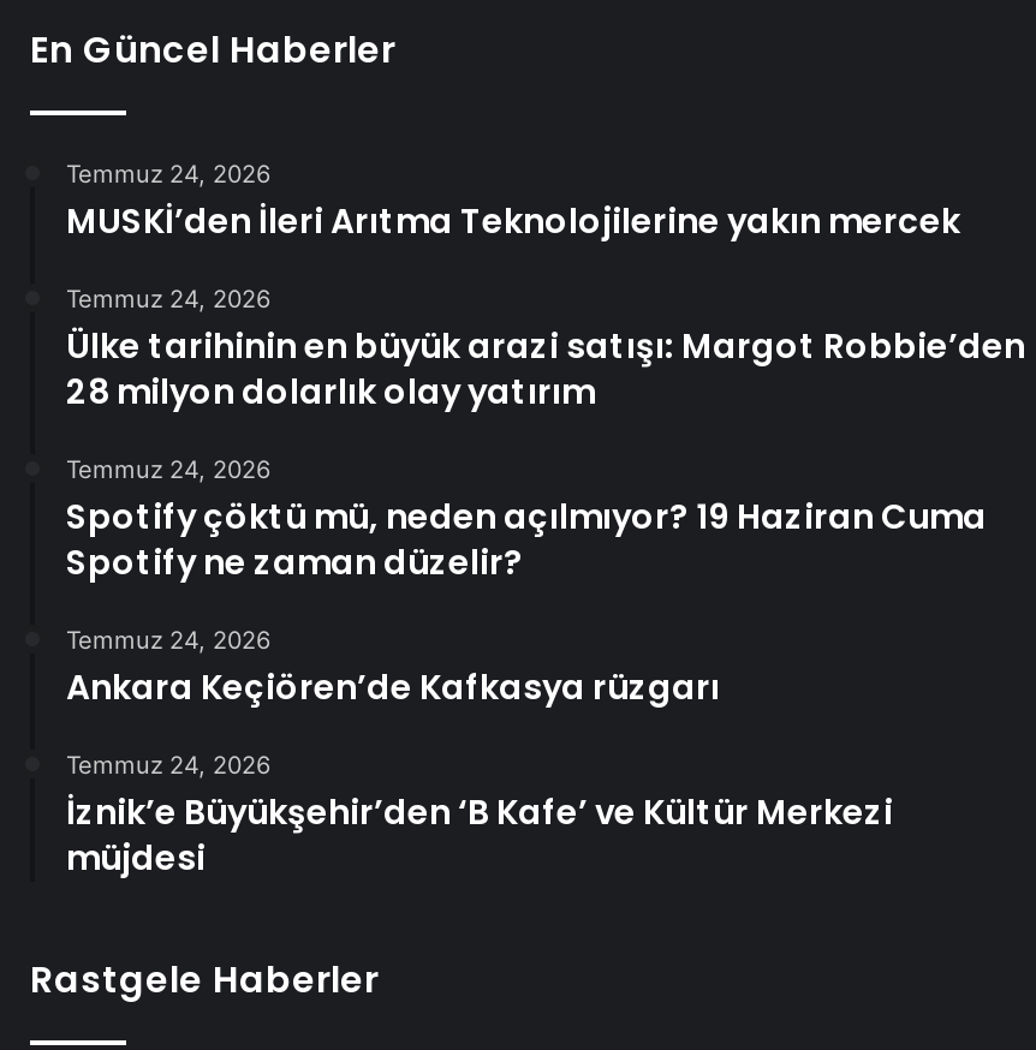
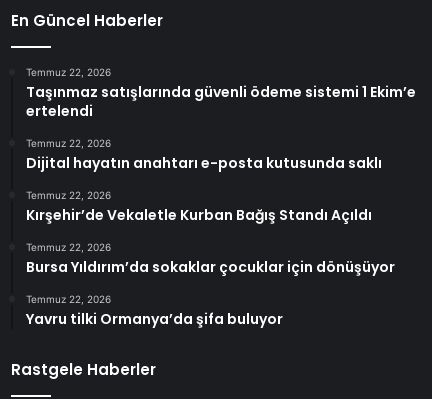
[66,158,960,244] Temmuz 24, 2026 | MUSKİ’den İleri Arıtma Teknolojilerine yakın mercek -> [26,66,416,121] Temmuz 22, 2026 | Taşınmaz satışlarında güvenli ödeme sistemi 1 Ekim’e | ertelendi
[66,283,1025,415] Temmuz 24, 2026 | Ülke tarihinin en büyük arazi satışı: Margot Robbie’den | 28 milyon dolarlık olay yatırım -> [26,137,382,173] Temmuz 22, 2026 | Dijital hayatın anahtarı e-posta kutusunda saklı
[66,453,987,586] Temmuz 24, 2026 | Spotify çöktü mü, neden açılmıyor? 19 Haziran Cuma | Spotify ne zaman düzelir? -> [26,189,372,225] Temmuz 22, 2026 | Kırşehir’de Vekaletle Kurban Bağış Standı Açıldı
[66,624,720,710] Temmuz 24, 2026 | Ankara Keçiören’de Kafkasya rüzgarı -> [26,241,395,277] Temmuz 22, 2026 | Bursa Yıldırım’da sokaklar çocuklar için dönüşüyor
[66,749,893,881] Temmuz 24, 2026 | İznik’e Büyükşehir’den ‘B Kafe’ ve Kültür Merkezi | müjdesi -> [26,293,283,329] Temmuz 22, 2026 | Yavru tilki Ormanya’da şifa buluyor

